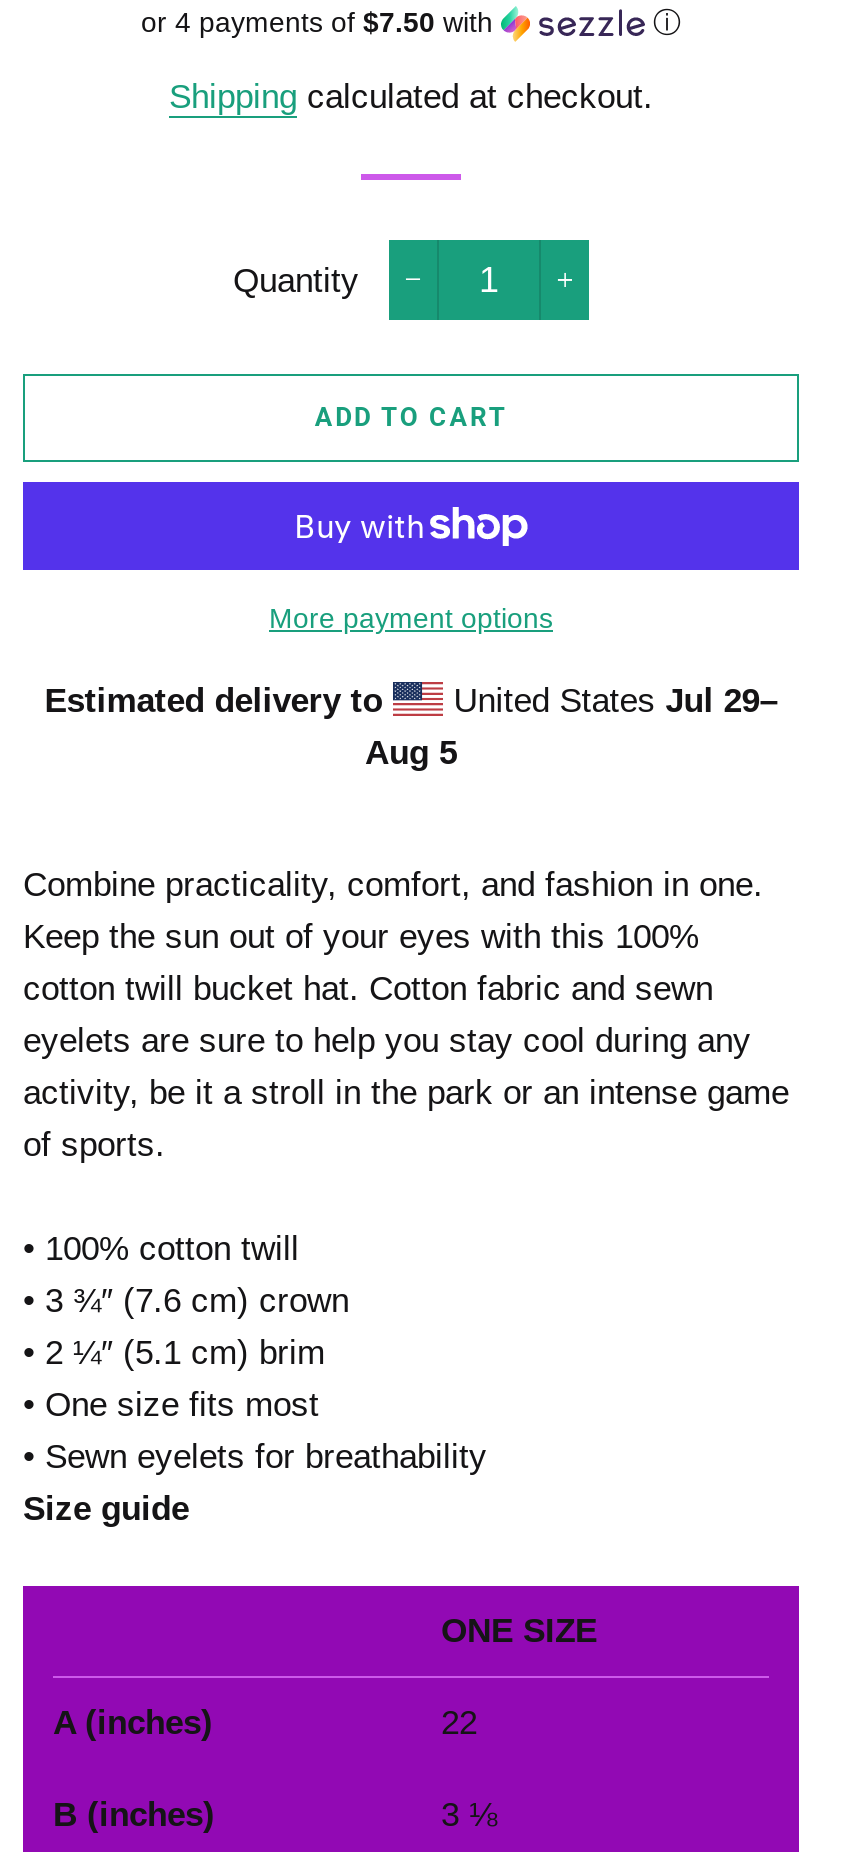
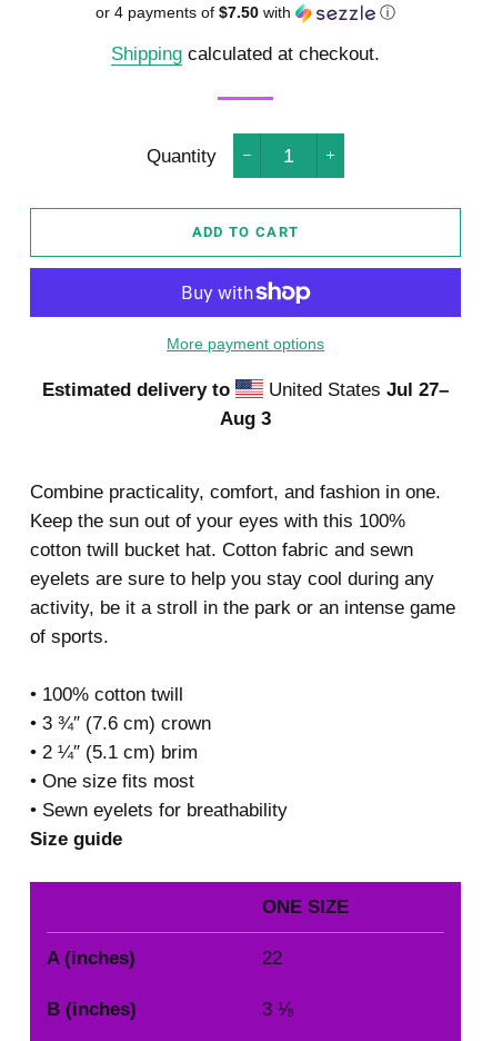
[443,682,777,720] United States Jul 29– -> [263,379,449,400] United States Jul 27–
[365,734,457,772] Aug 5 -> [220,408,271,429] Aug 3

